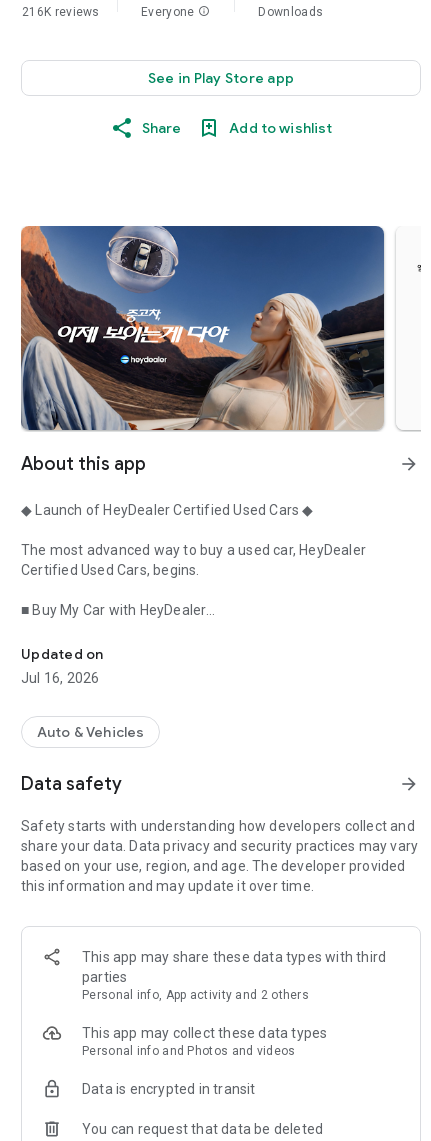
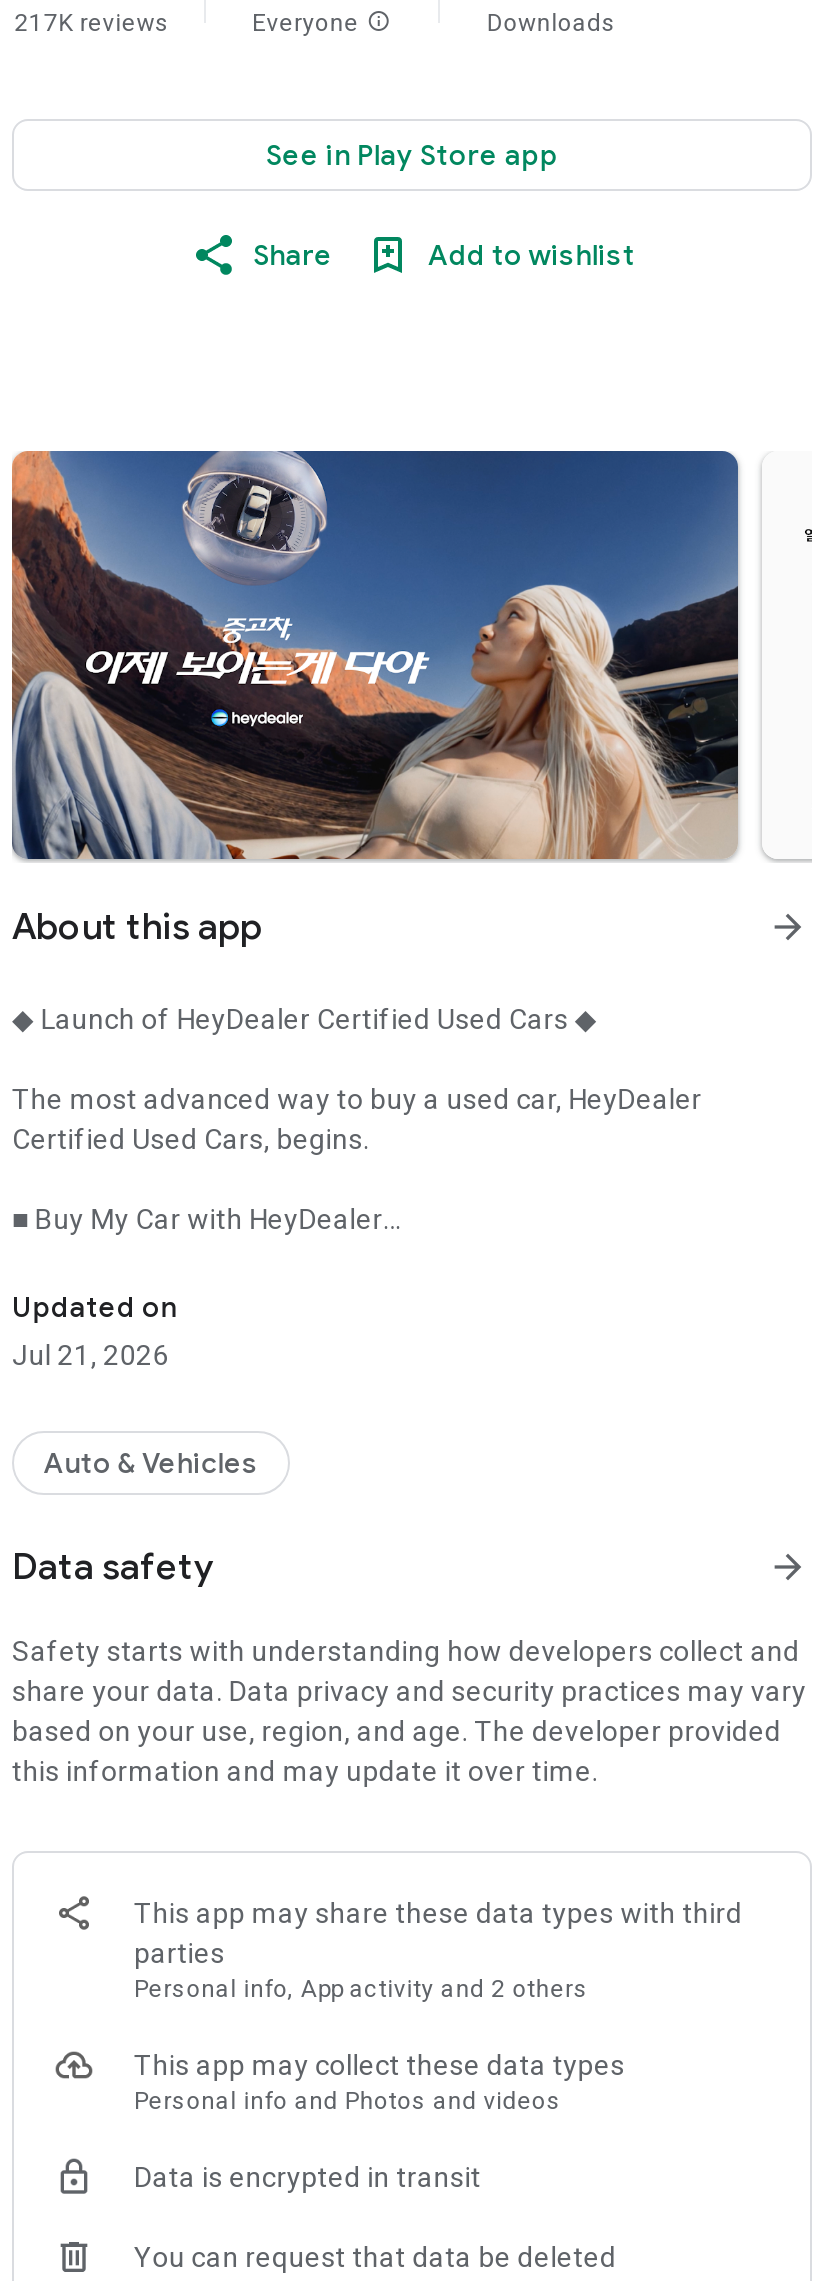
[22,5,100,19] 216K reviews -> [14,9,170,37] 217K reviews
[21,670,99,686] Jul 16, 2026 -> [12,1339,169,1371] Jul 21, 2026

